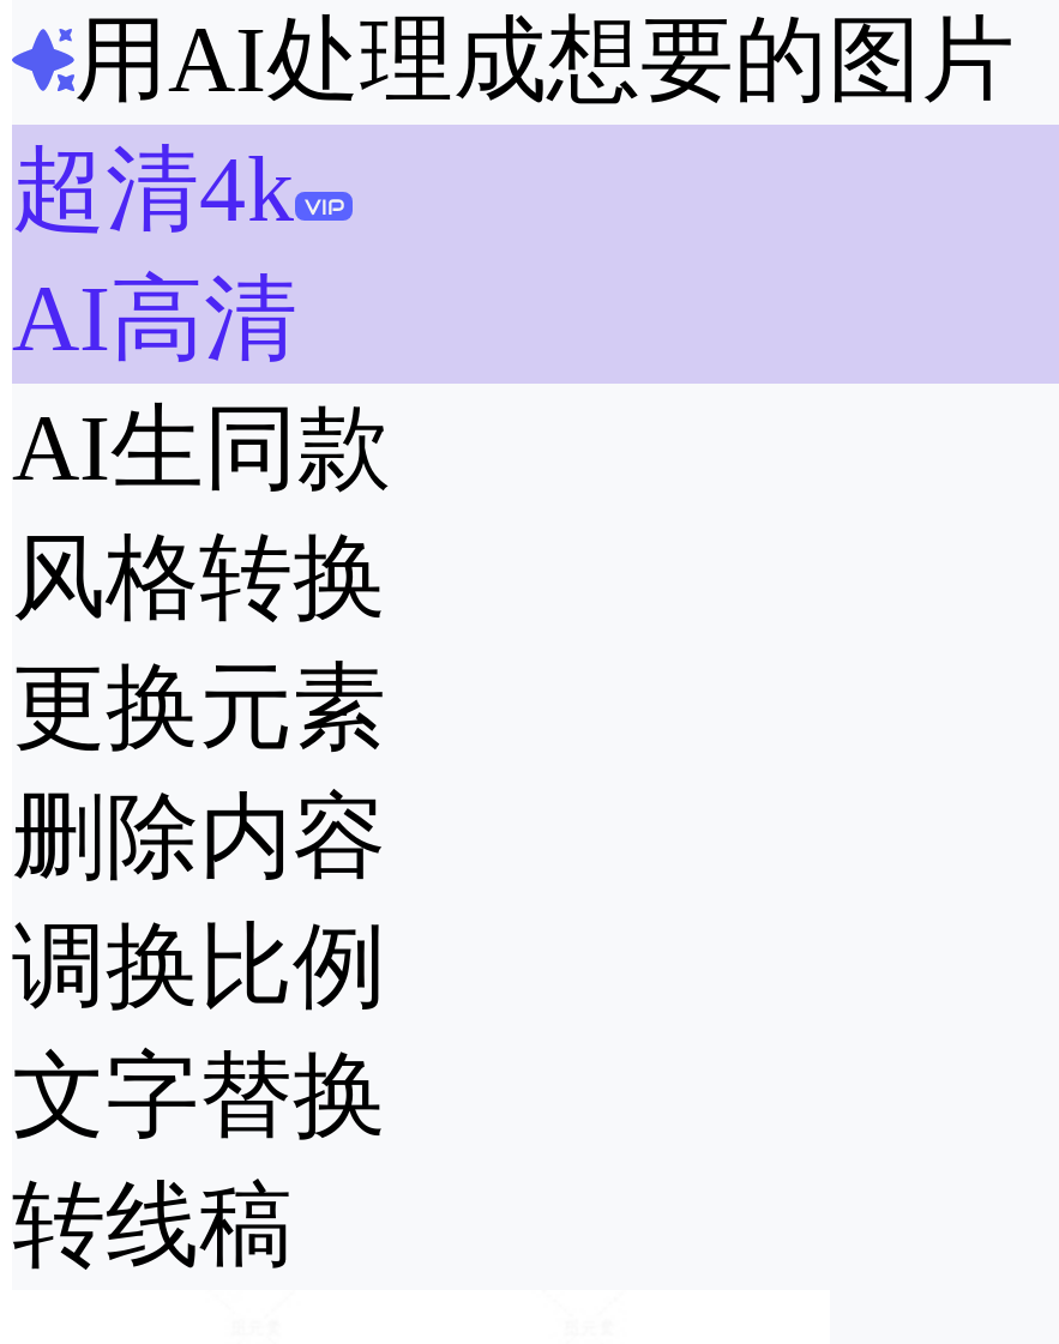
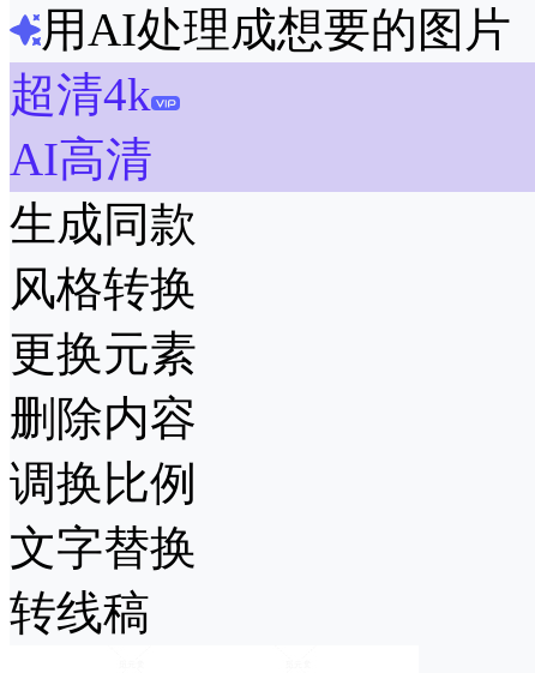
[12,397,391,500] AI生同款 -> [10,198,197,250] 生成同款

